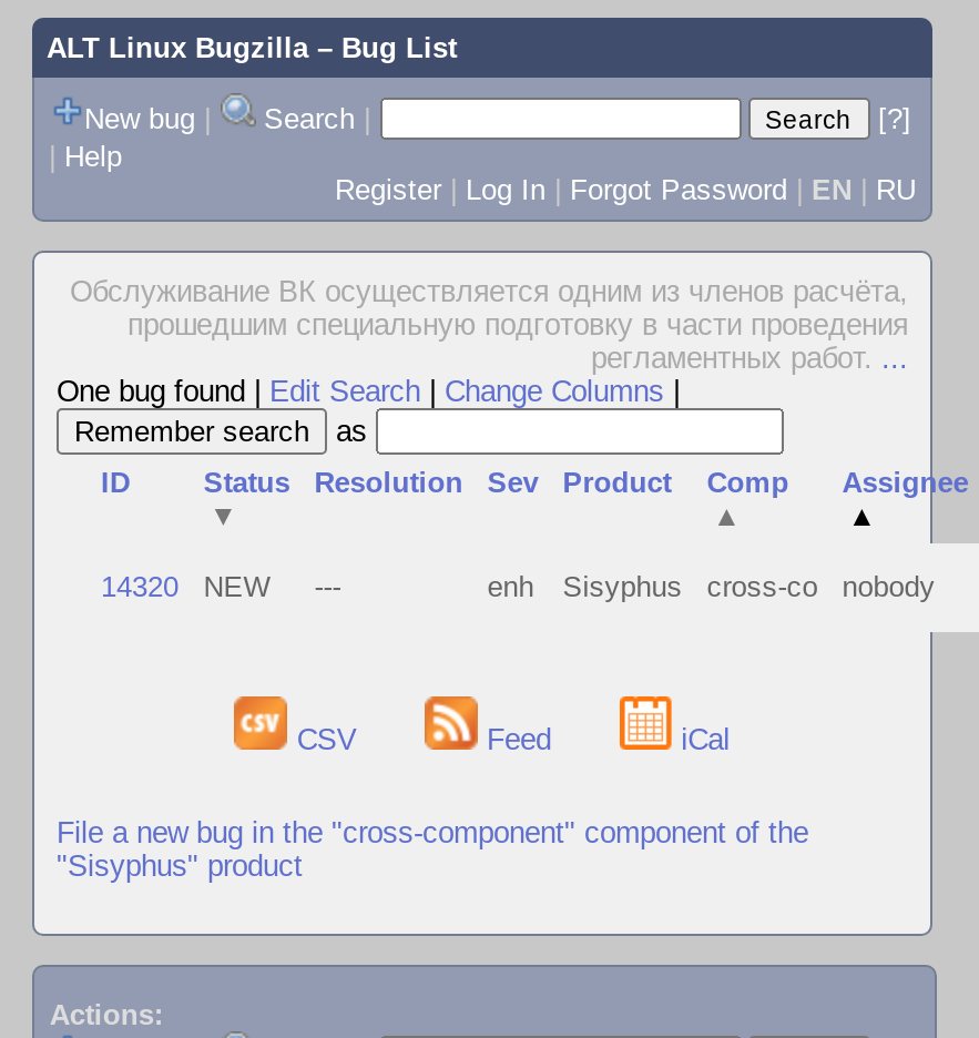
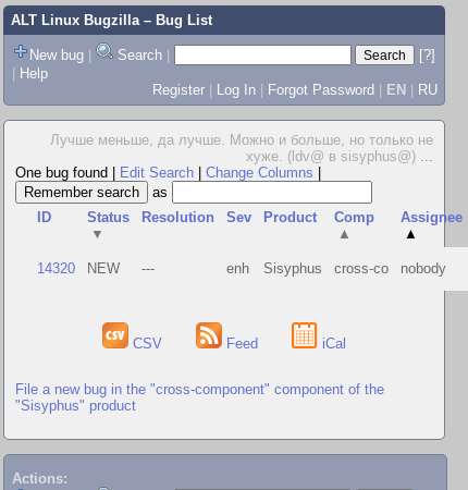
[70,275,908,375] Обслуживание ВК осуществляется одним из членов расчёта, | прошедшим специальную подготовку в части проведения | регламентных работ.... -> [50,132,433,164] Лучше меньше, да лучше. Можно и больше, но только не | хуже. (ldv@ в sisyphus@)...

